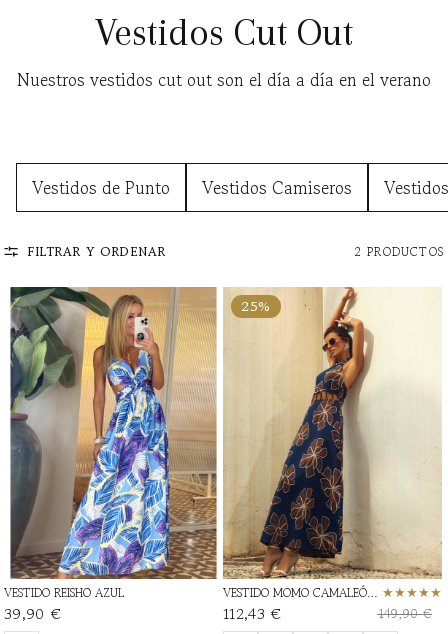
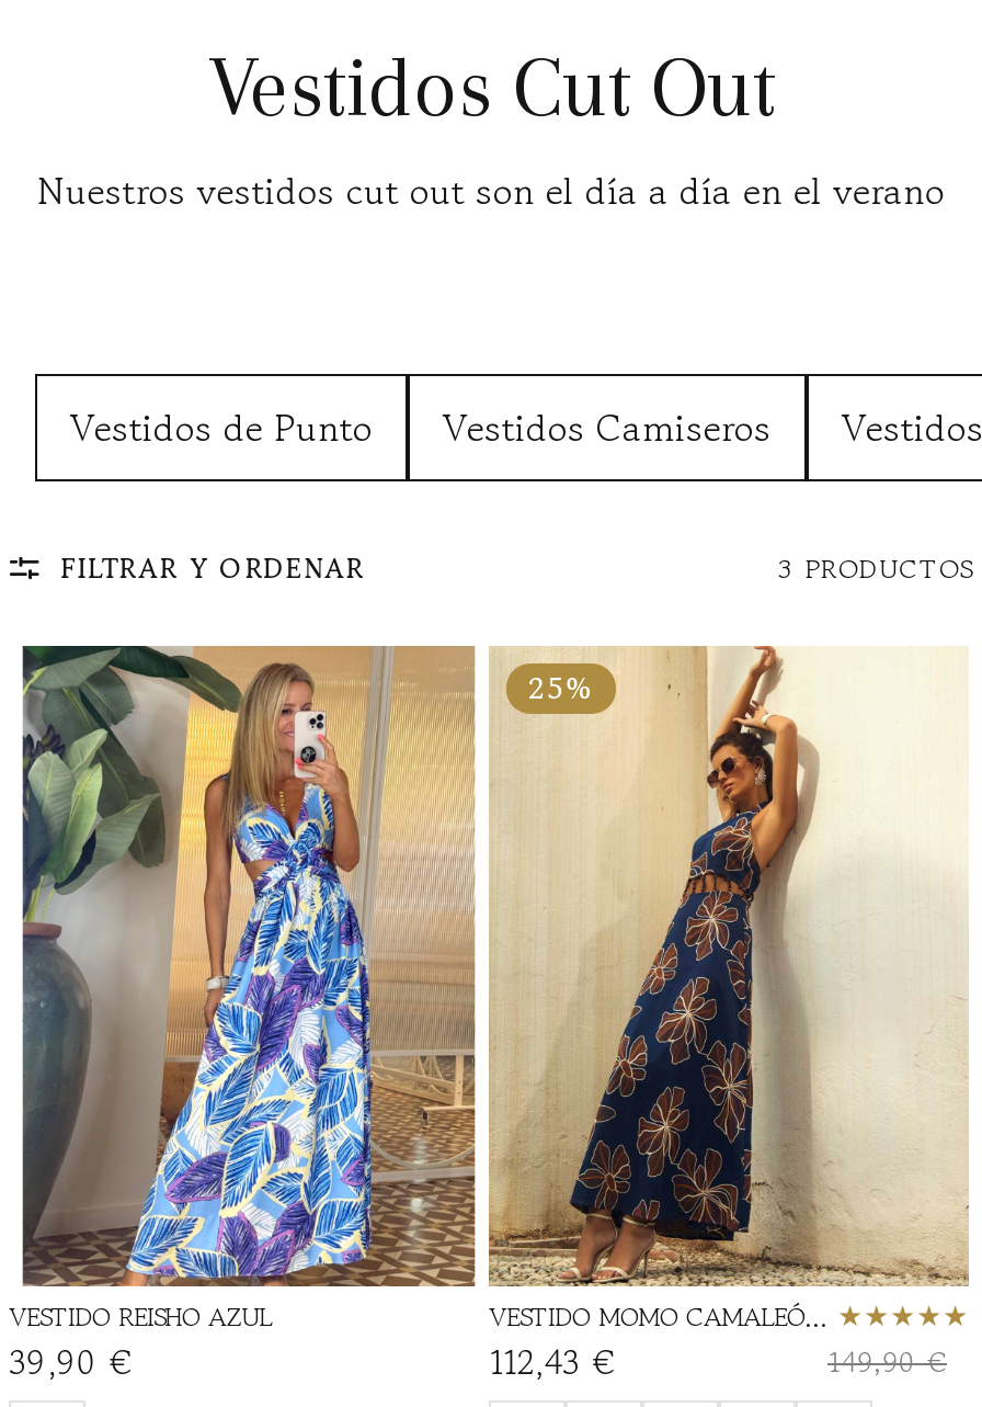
[354,243,444,260] 2 PRODUCTOS -> [778,549,973,587] 3 PRODUCTOS

